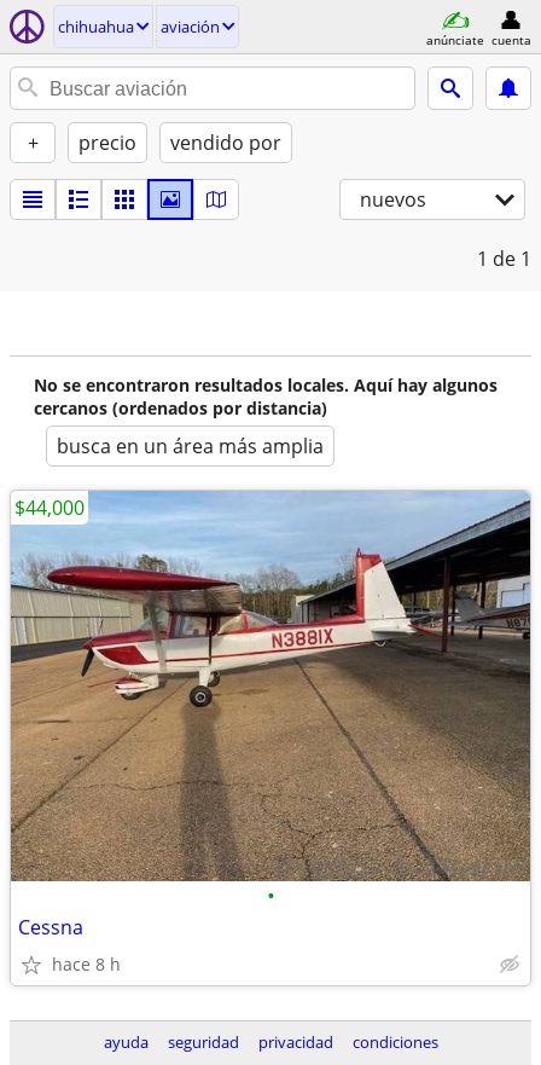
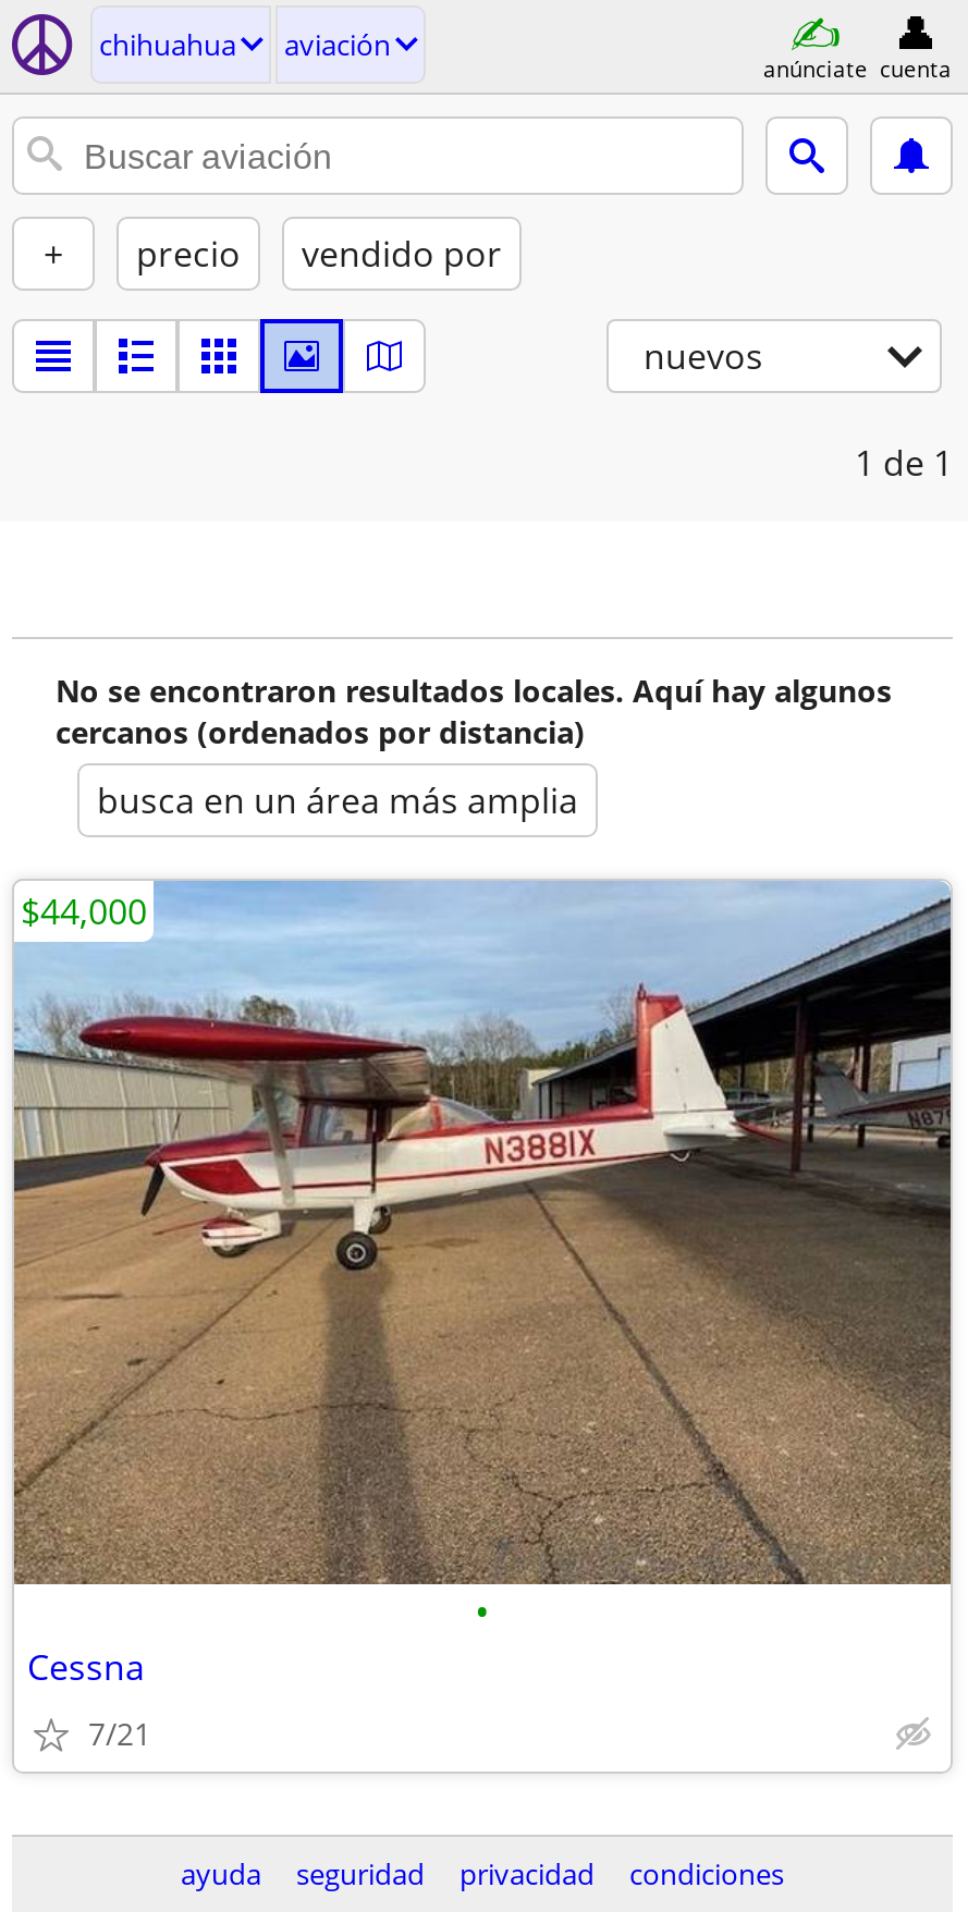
[52,953,121,976] hace 8 h -> [88,1713,151,1754] 7/21

